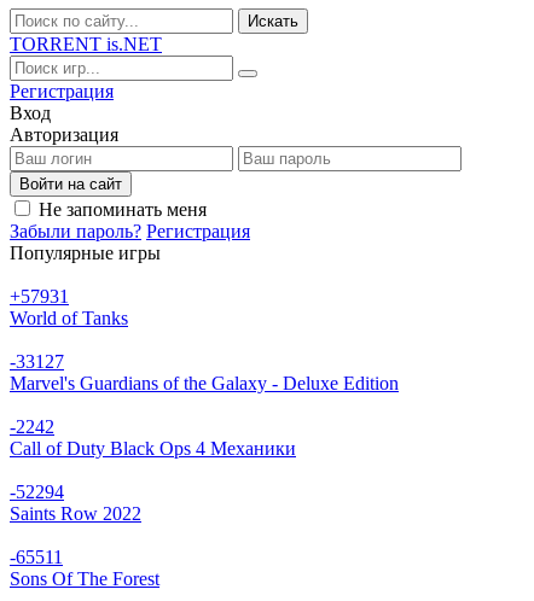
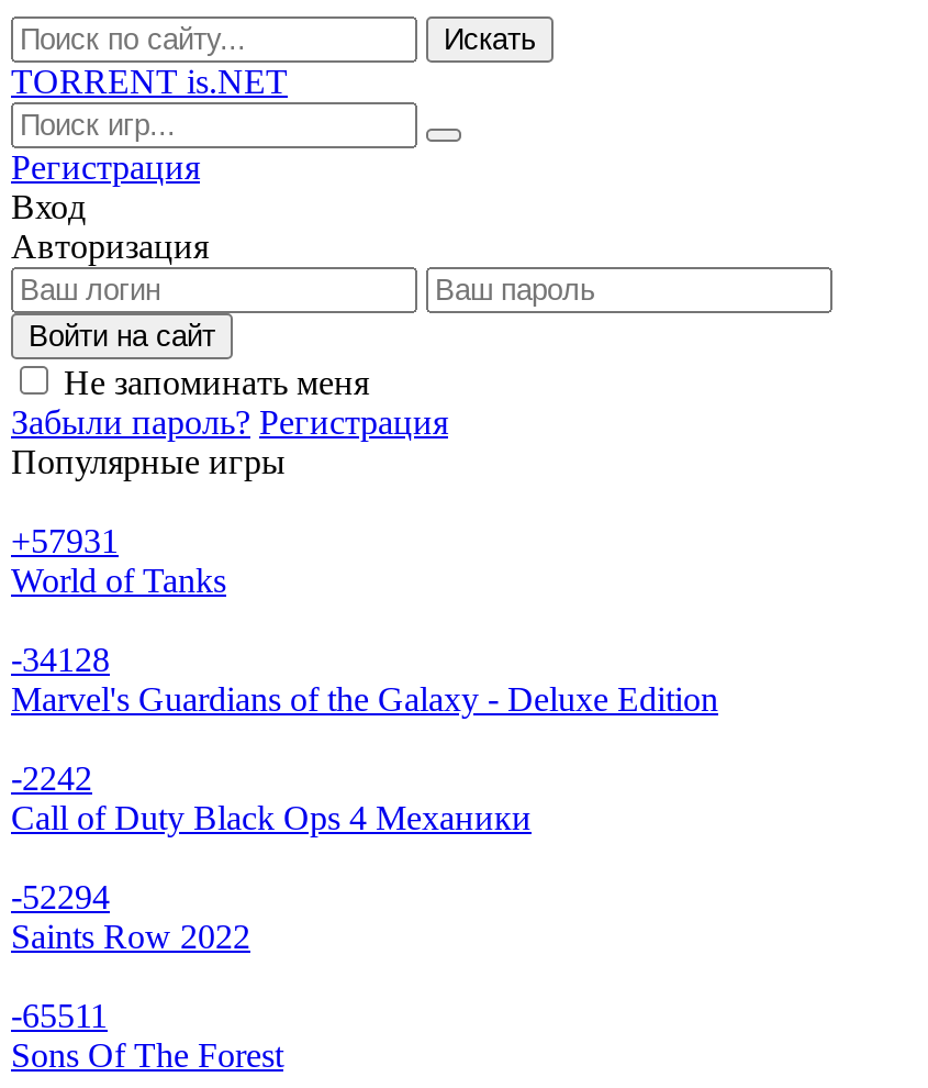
[10,351,64,372] -33127 -> [11,641,110,678] -34128

